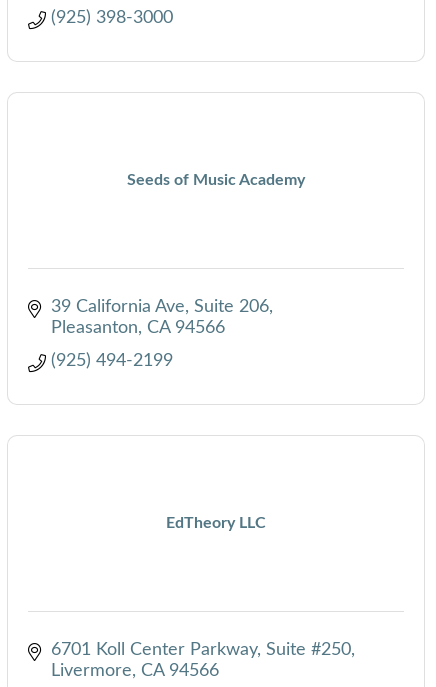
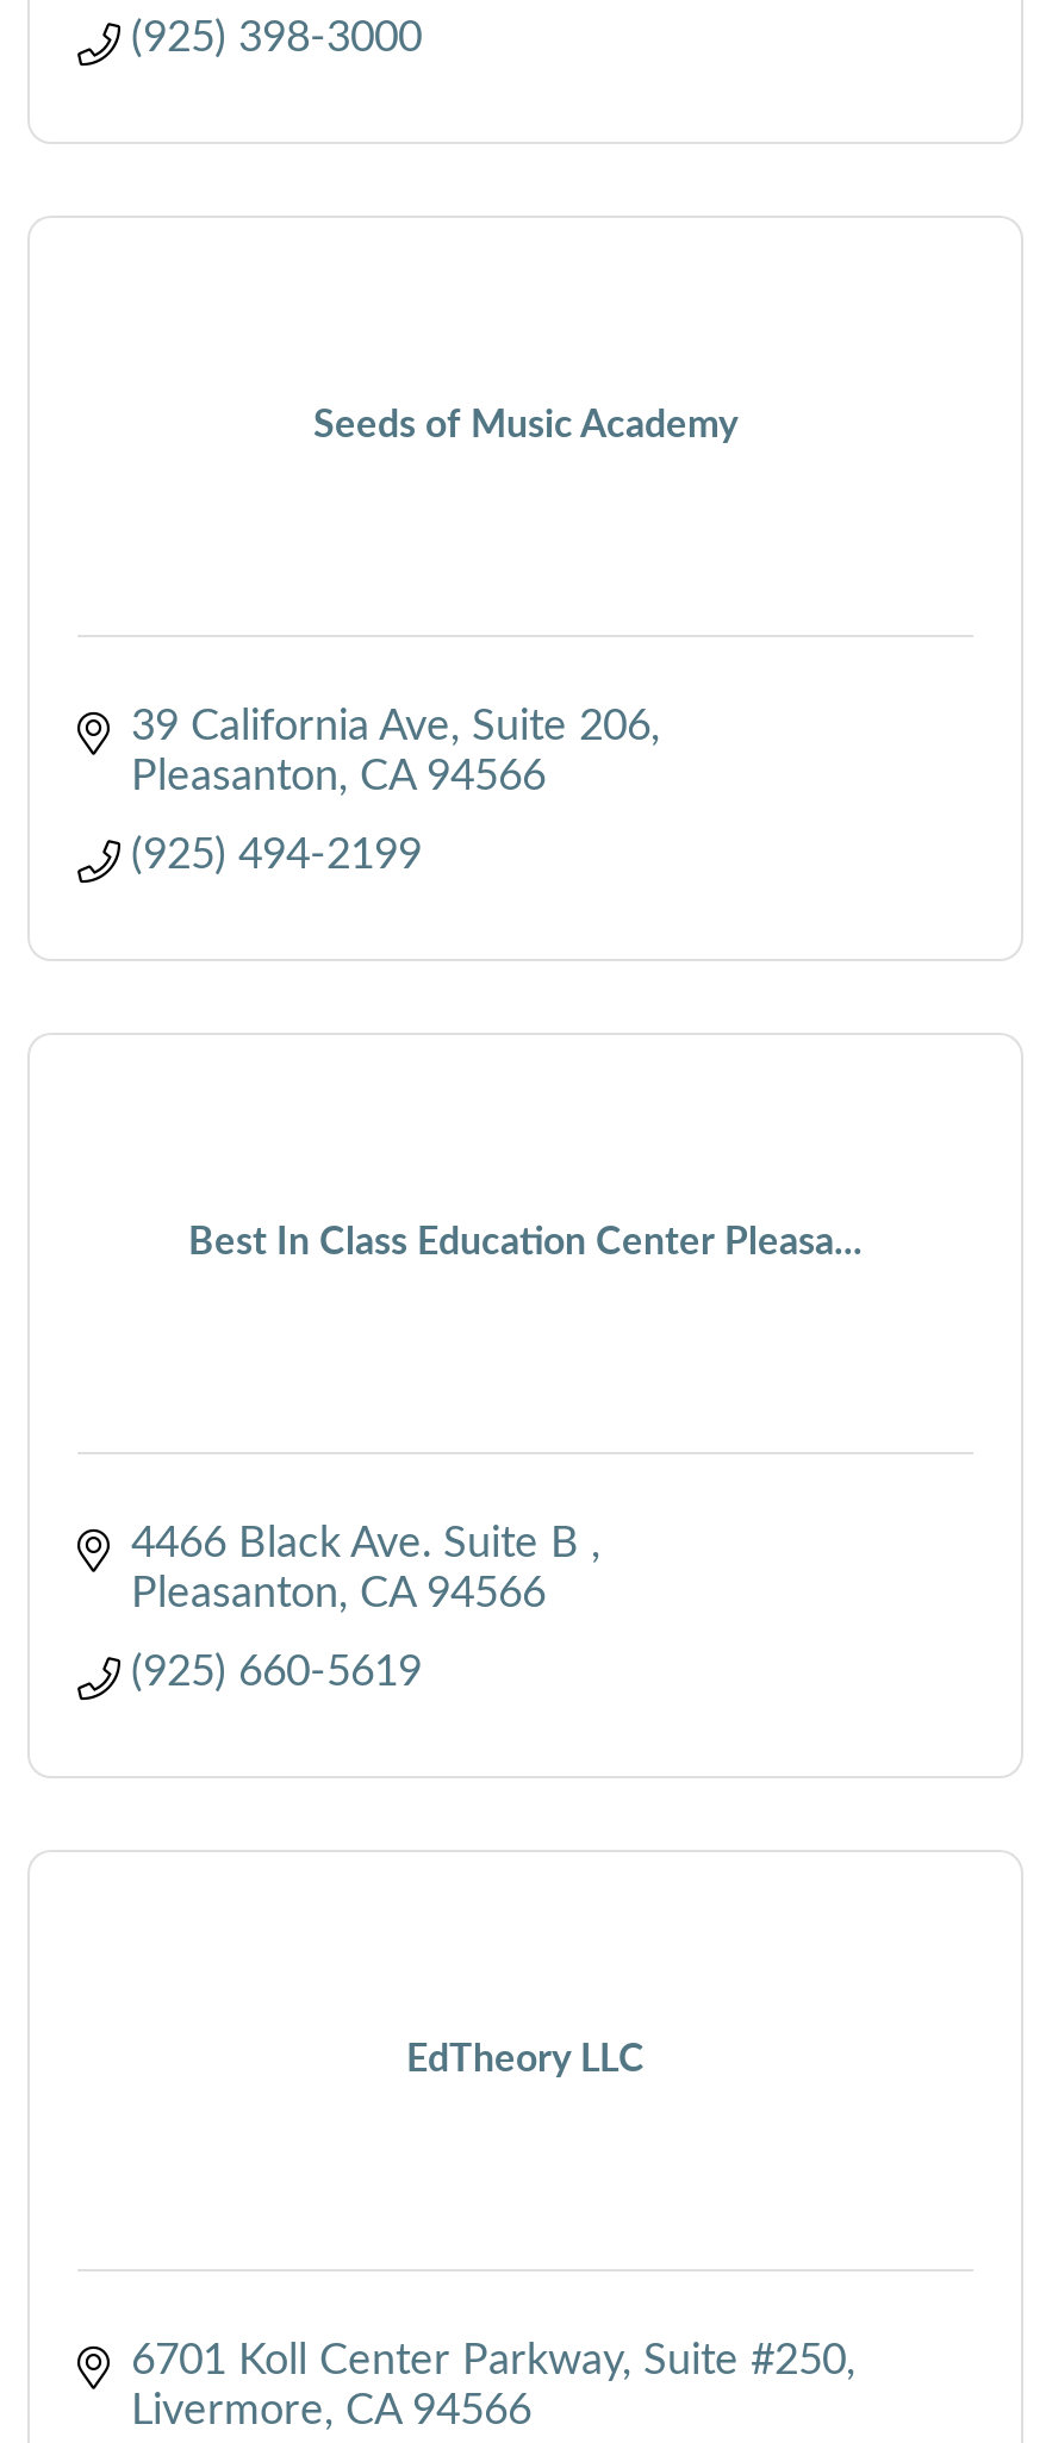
none -> [131,1522,591,1694] 4466 Black Ave. Suite B | Pleasanton CA 94566 | (925) 660-5619
none -> [188,1223,863,1261] Best In Class Education Center Pleasa...

